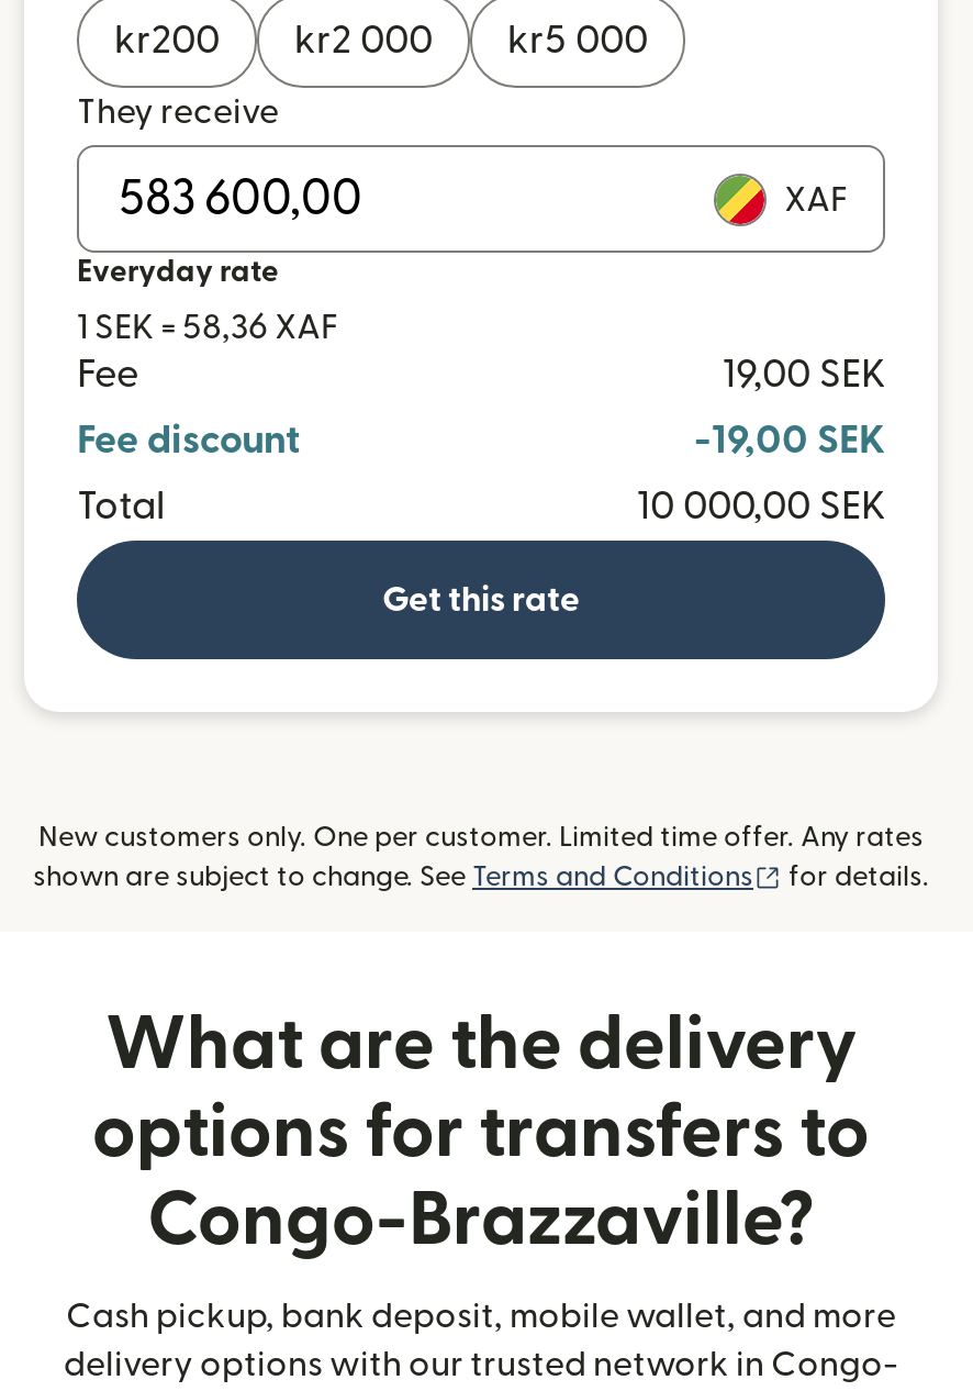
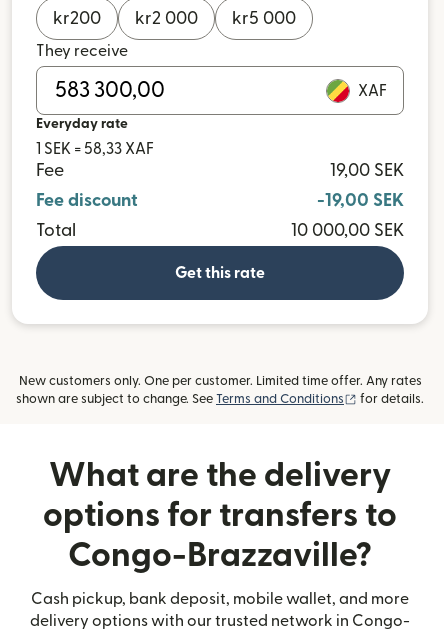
[77,310,338,345] 1 SEK = 58,36 XAF -> [36,141,154,157] 1 SEK = 58,33 XAF

